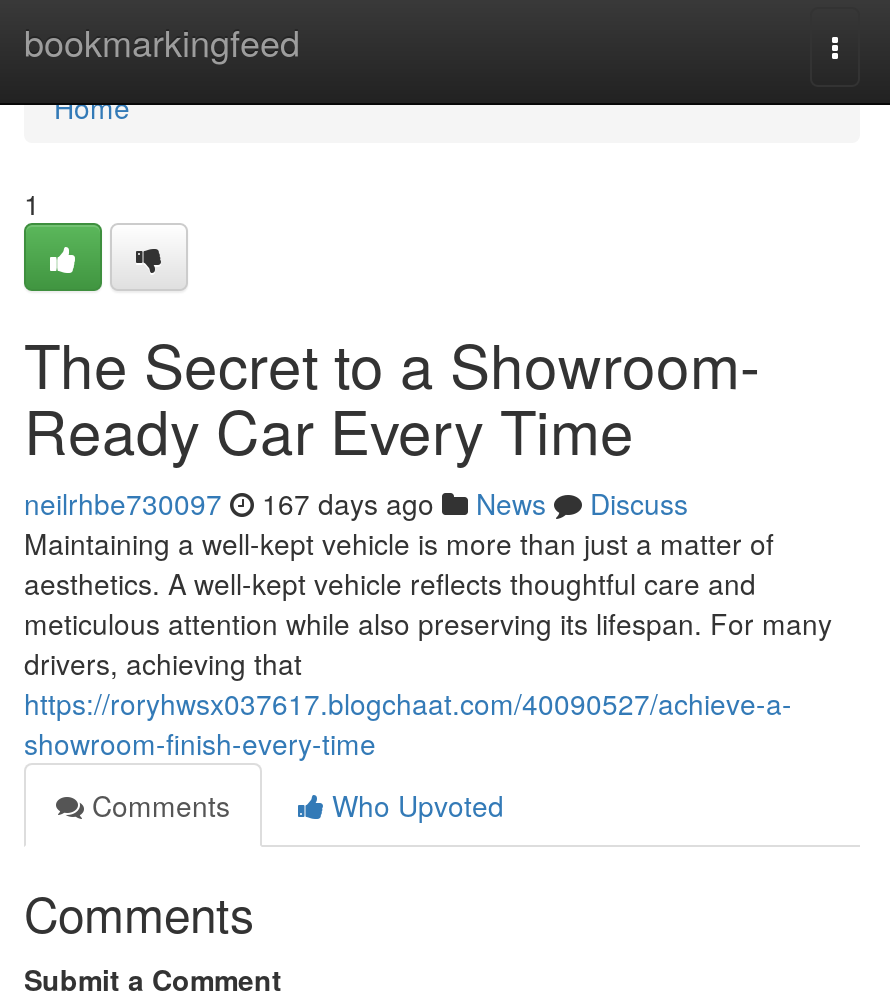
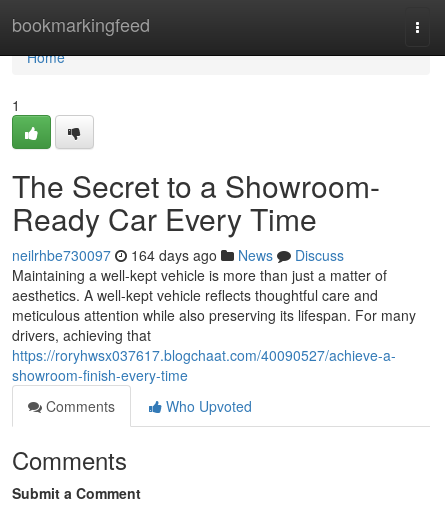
[24,483,688,523] neilrhbe730097 167 days ago News Discuss -> [12,245,344,265] neilrhbe730097 164 days ago News Discuss

